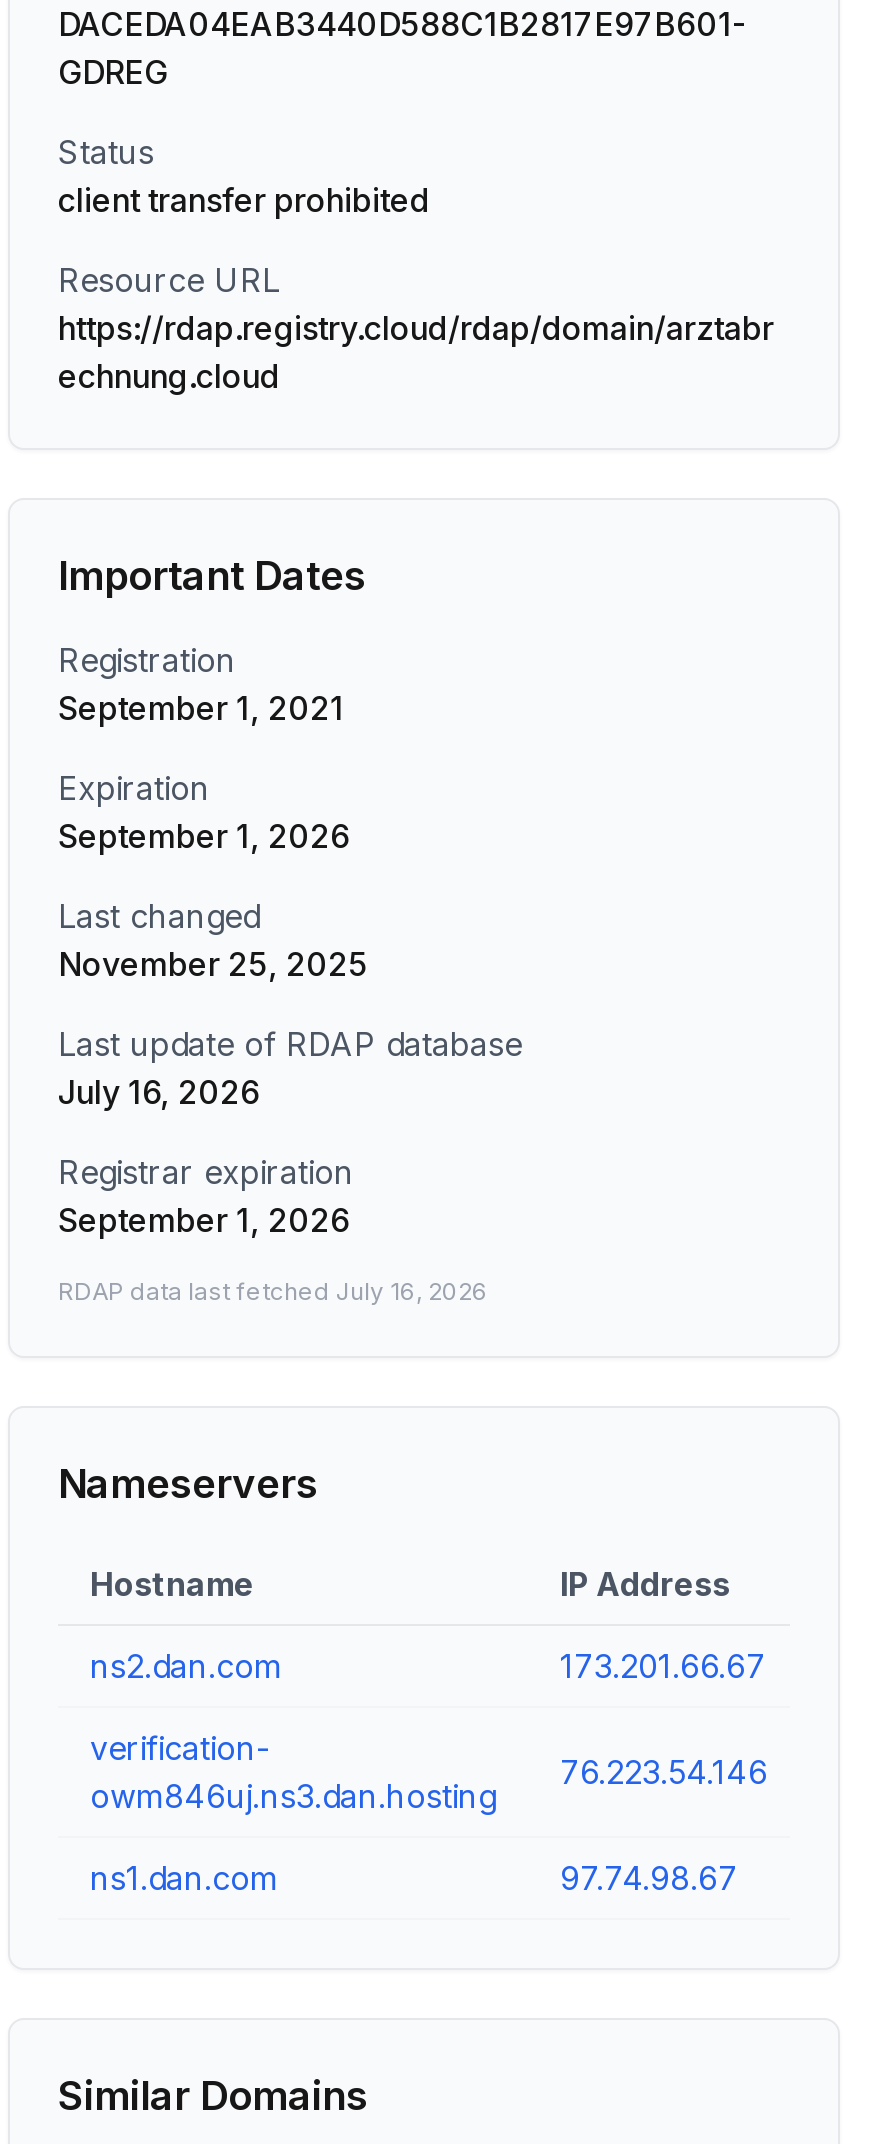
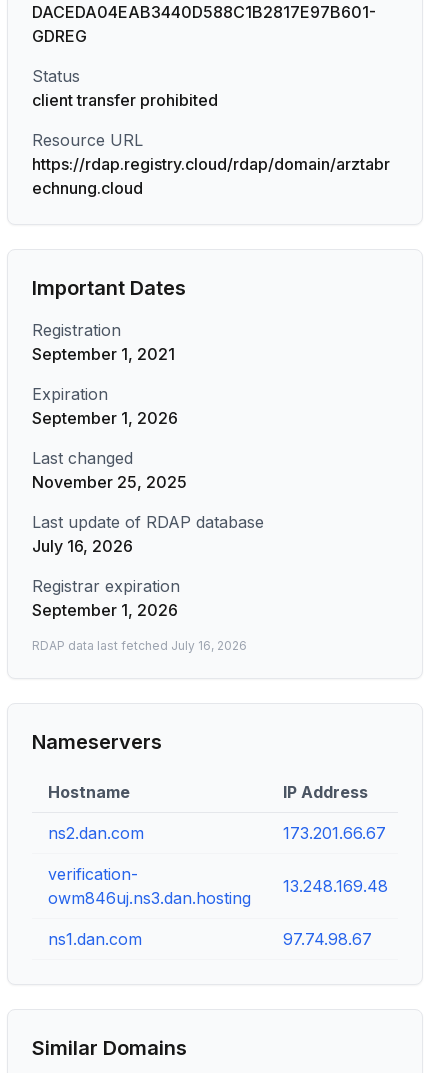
[560,1752,768,1792] 76.223.54.146 -> [283,876,388,896] 13.248.169.48

